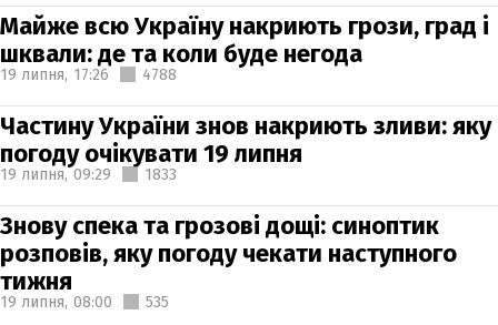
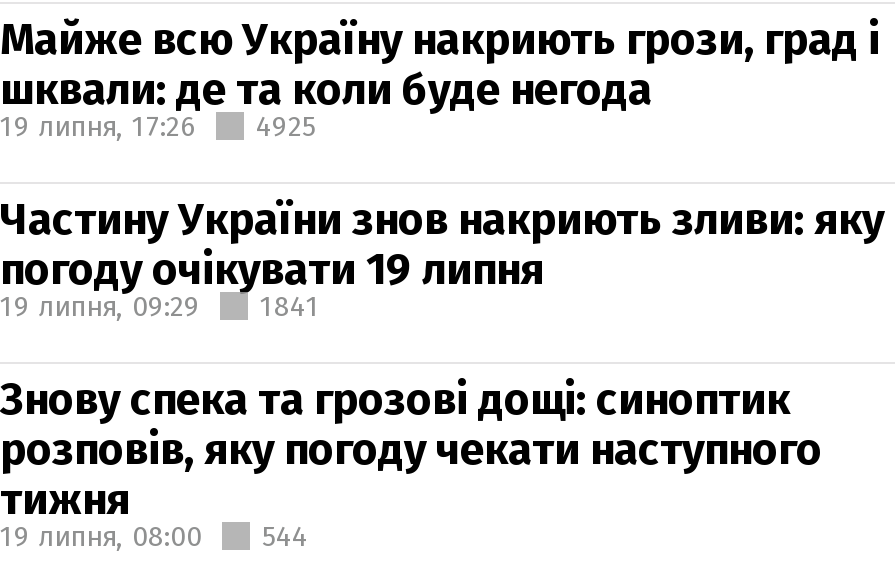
[0,65,177,84] 19 липня, 17:26 4788 -> [0,109,316,143] 19 липня, 17:26 4925
[0,165,177,184] 19 липня, 09:29 1833 -> [0,289,320,323] 19 липня, 09:29 1841
[0,292,169,311] 19 липня, 08:00 535 -> [0,519,308,553] 19 липня, 08:00 544

